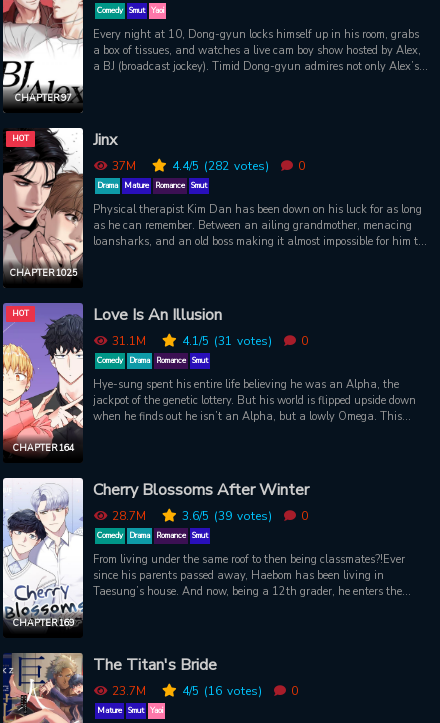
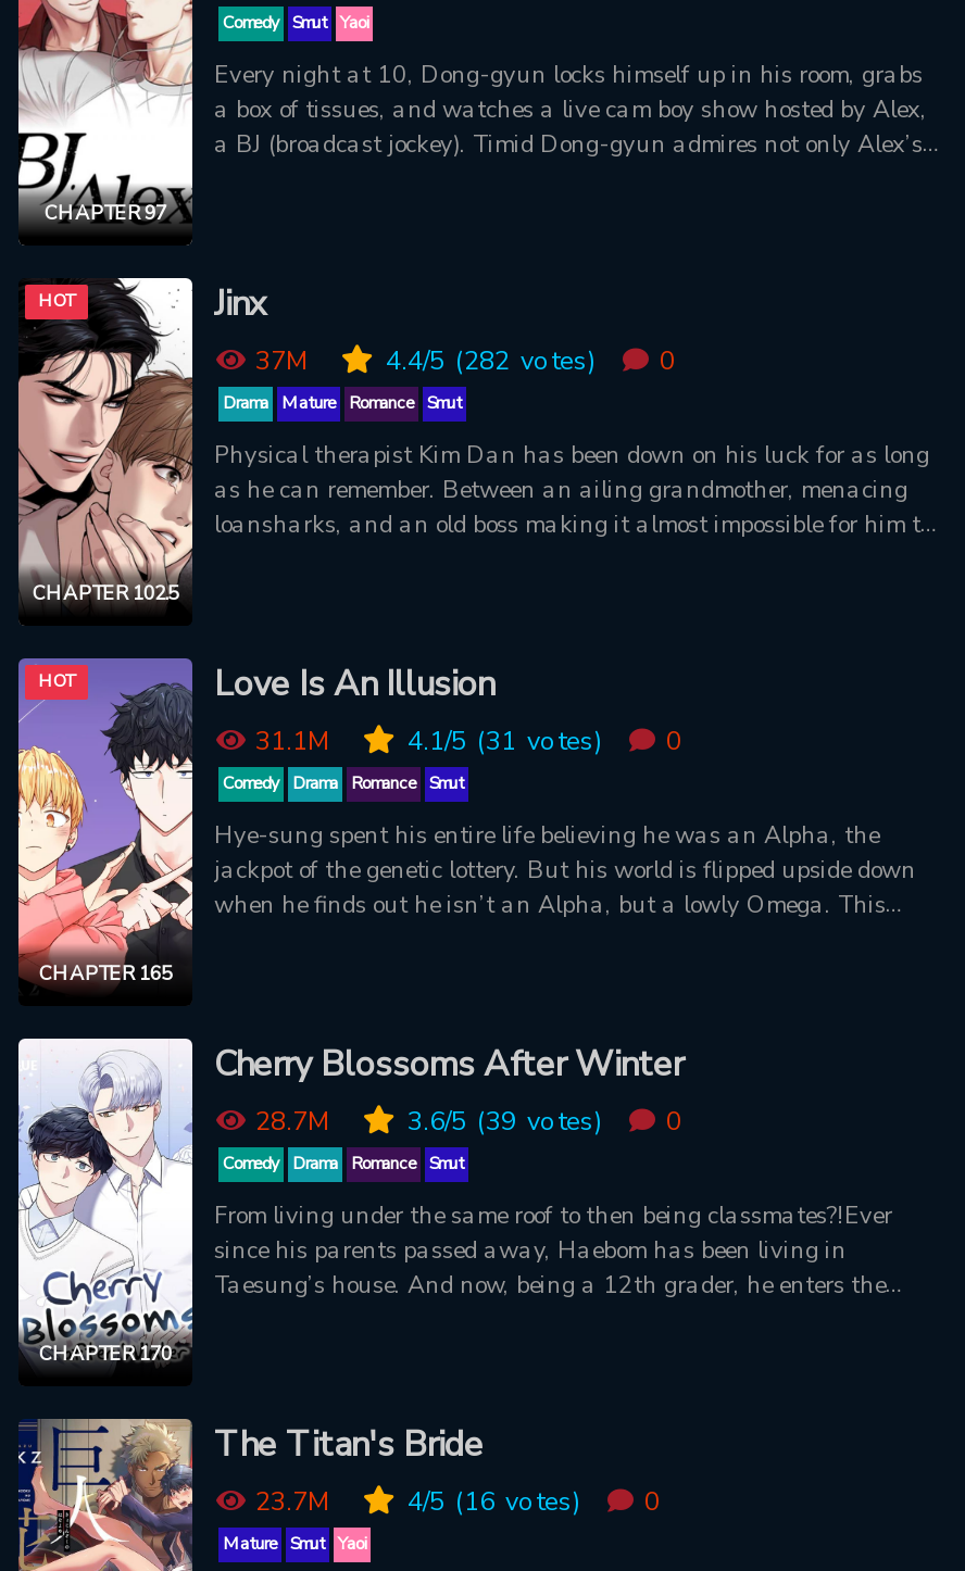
[12,441,73,453] CHAPTER 164 -> [39,959,172,985] CHAPTER 165
[12,616,73,628] CHAPTER 169 -> [39,1340,172,1366] CHAPTER 170

